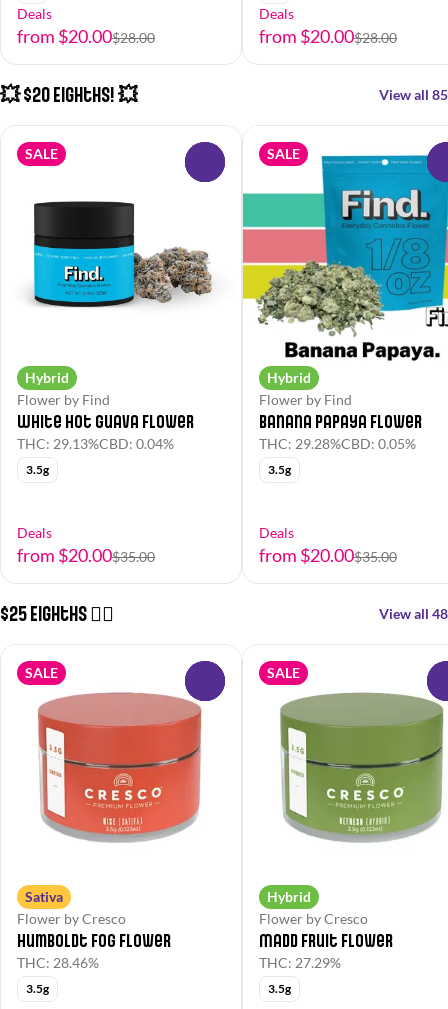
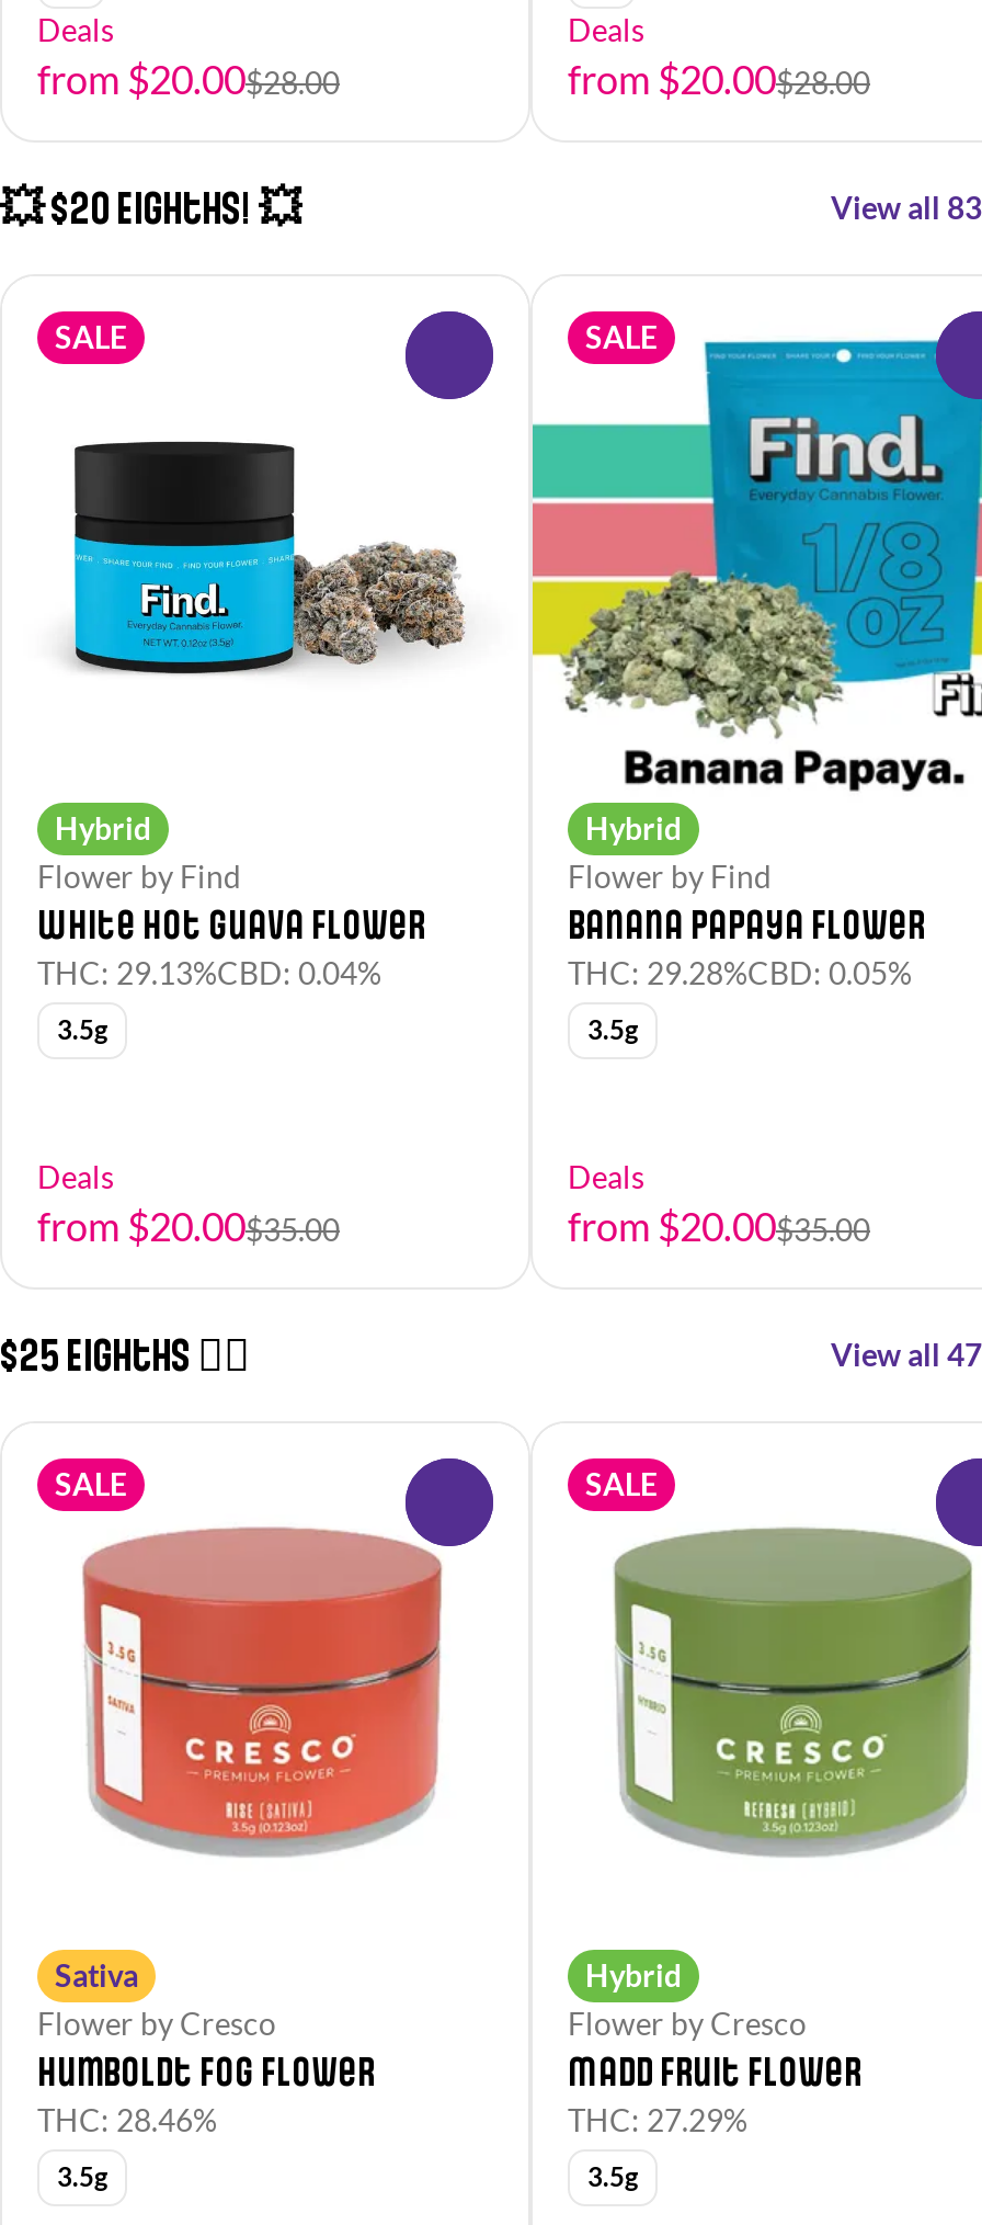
[379,86,448,103] View all 85 -> [831,189,982,226] View all 83
[379,605,448,622] View all 48 -> [831,1336,982,1373] View all 47

